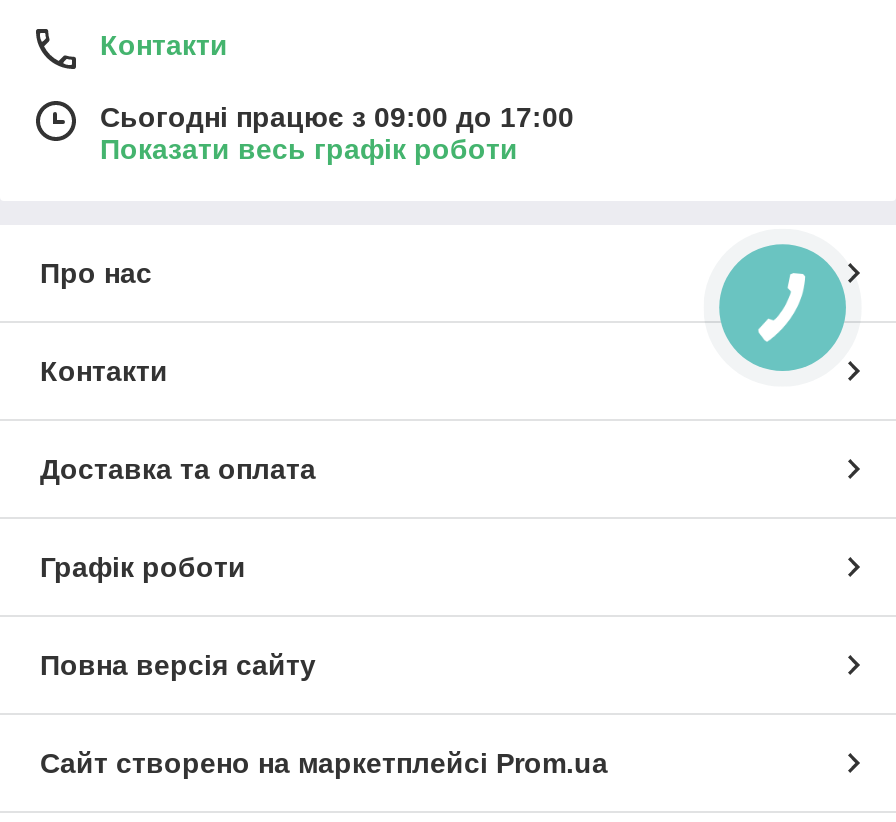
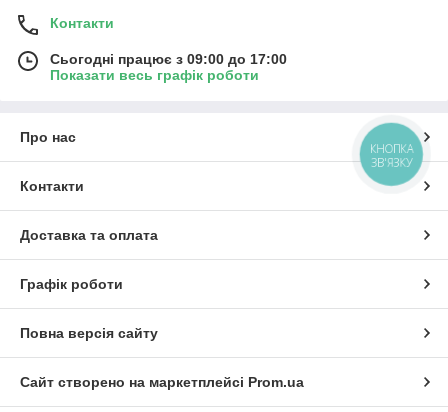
none -> [370,141,413,170] КНОПКА | ЗВ'ЯЗКУ

